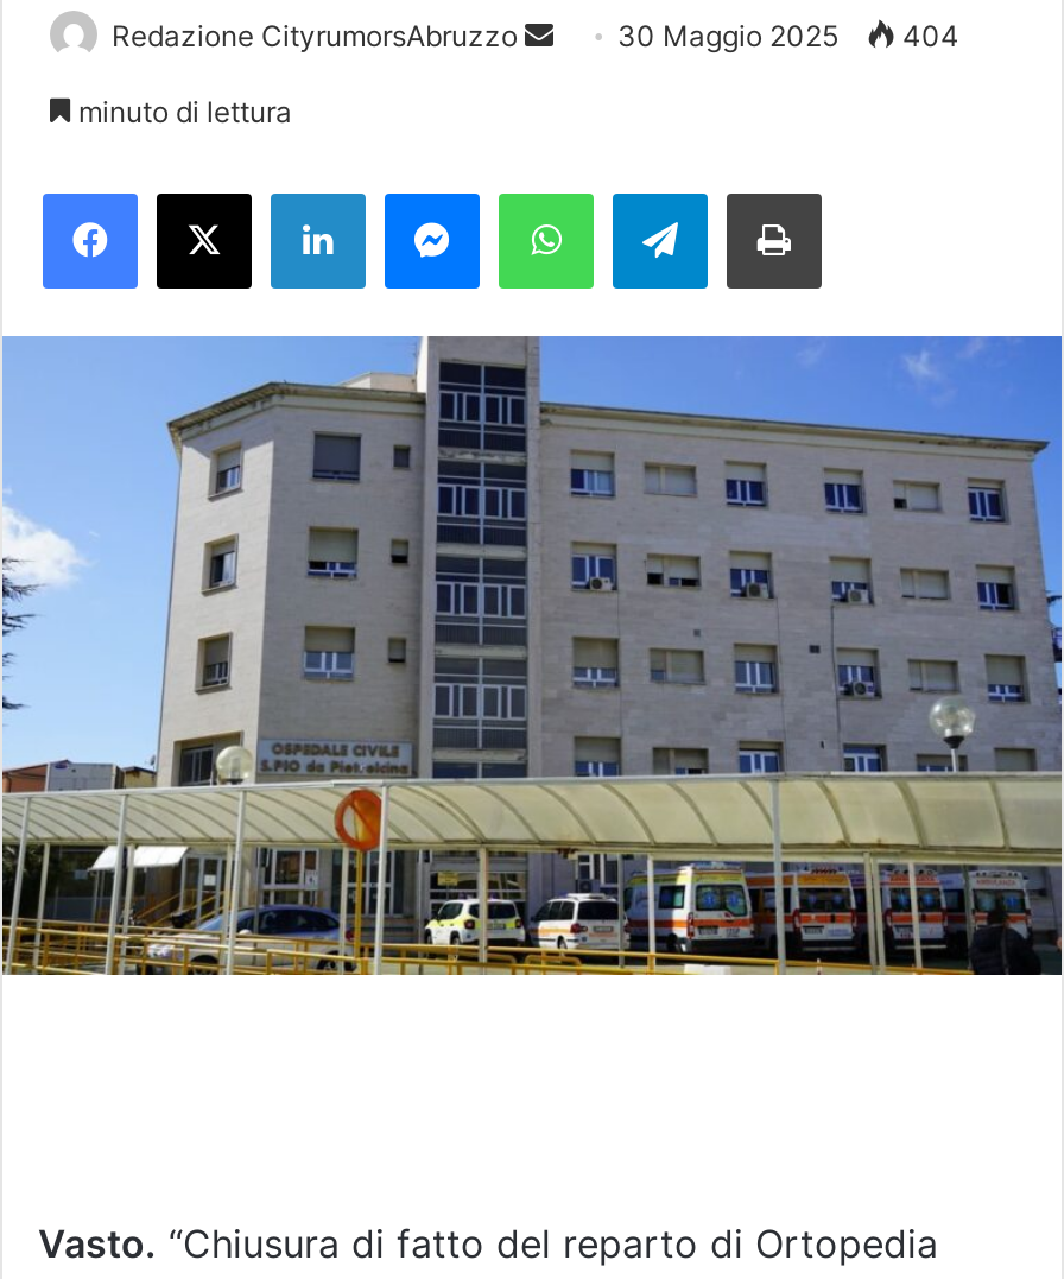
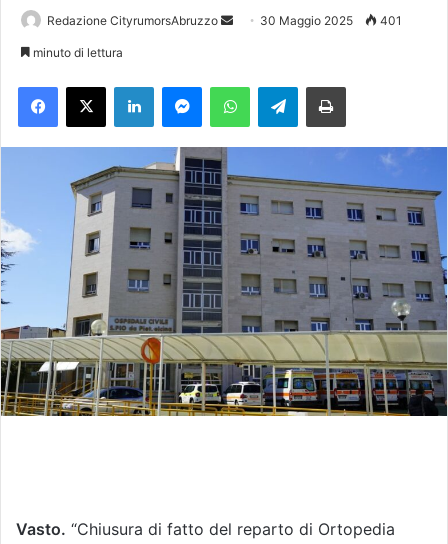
[895,19,959,55] 404 -> [377,13,402,28] 401

